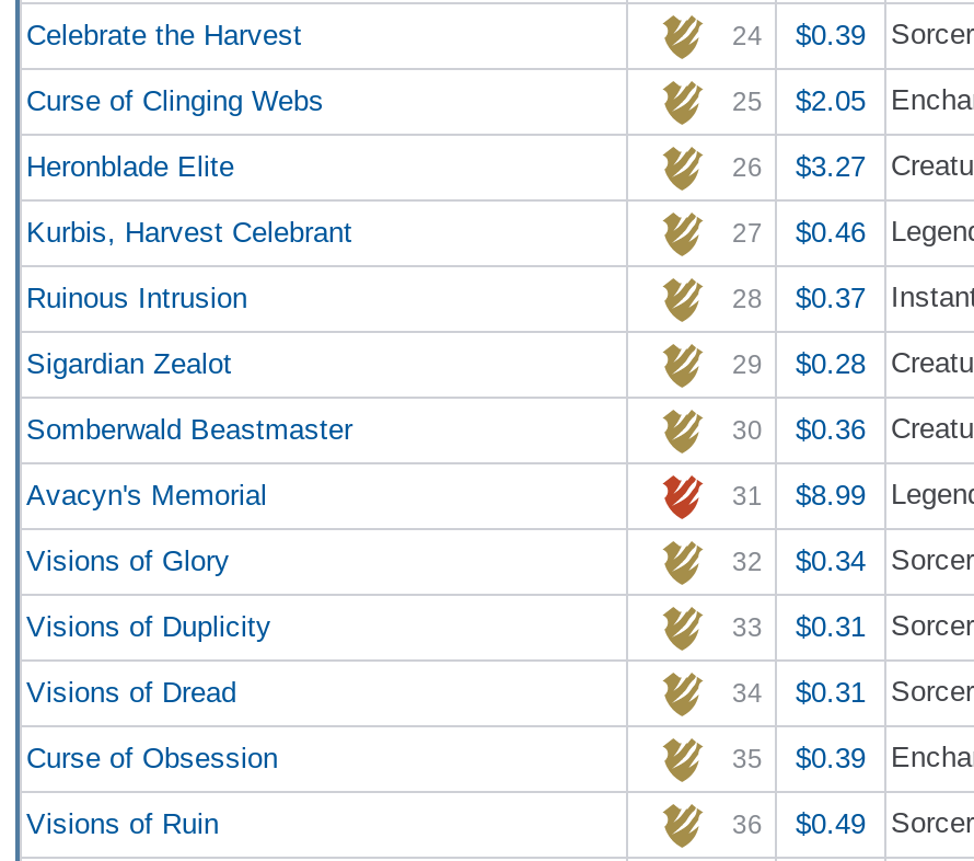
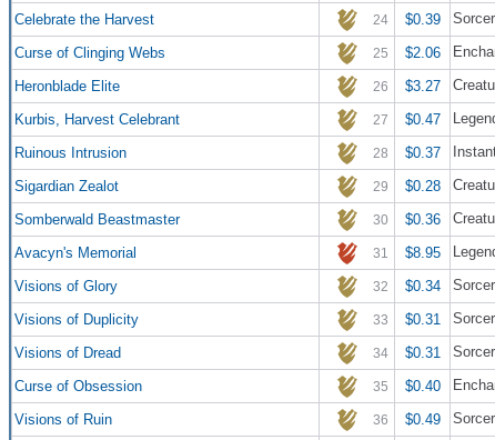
[796,85,866,118] $2.05 -> [405,44,440,61] $2.06
[796,216,866,249] $0.46 -> [405,111,440,128] $0.47
[796,479,866,512] $8.99 -> [405,244,440,261] $8.95
[796,742,866,775] $0.39 -> [405,378,440,394] $0.40

